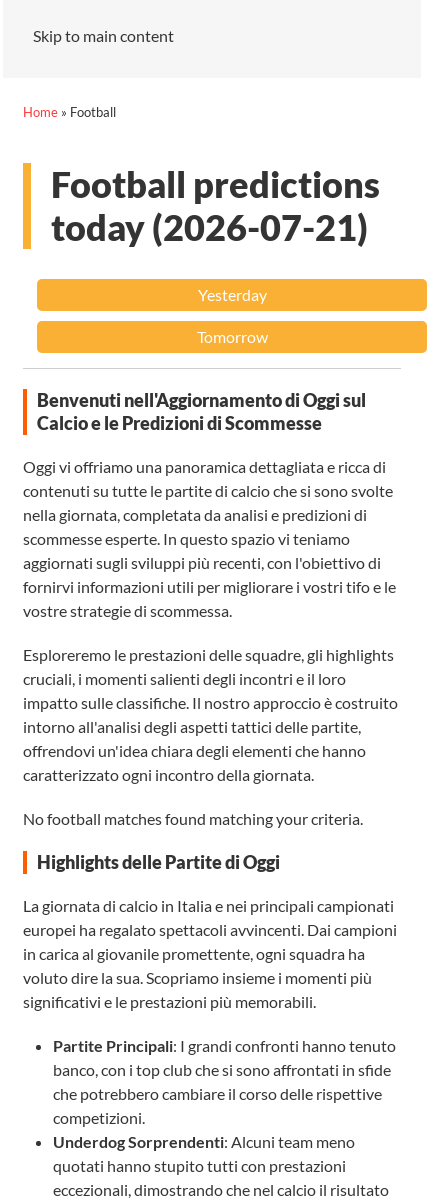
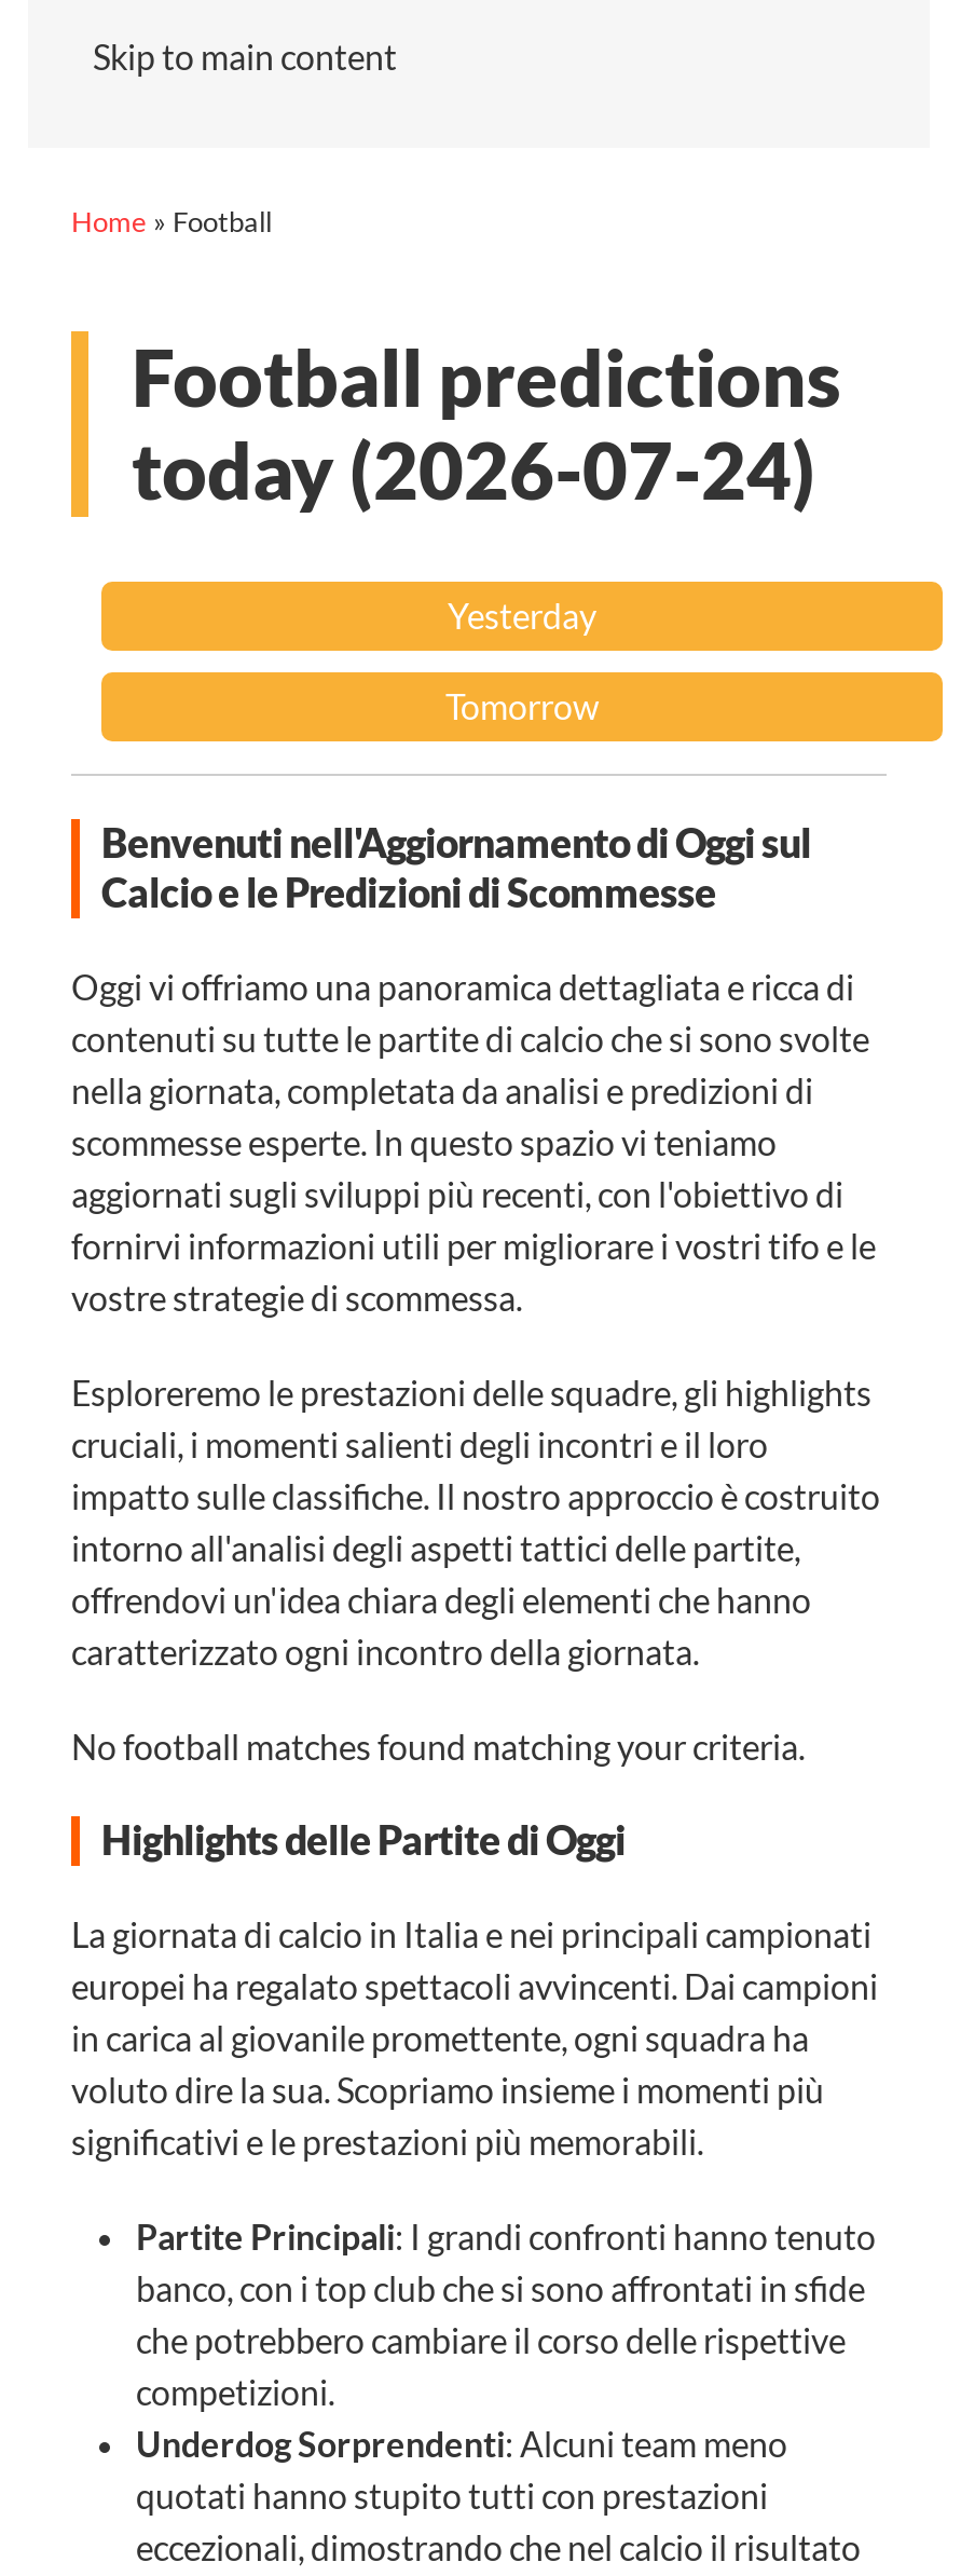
[51,205,368,249] today (2026-07-21) -> [132,422,815,517] today (2026-07-24)

